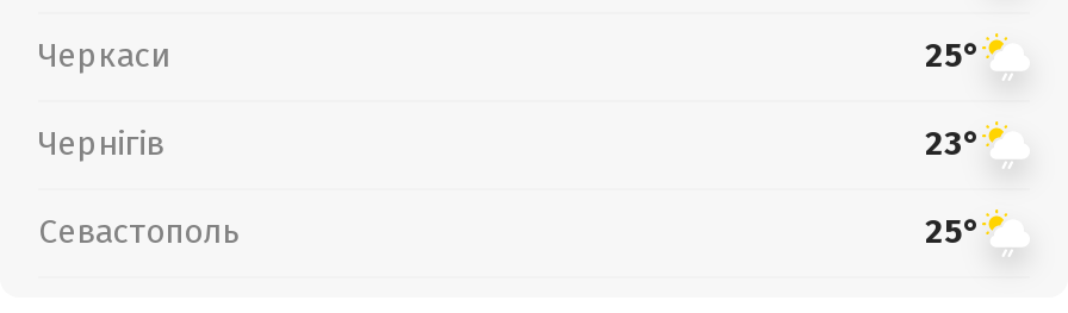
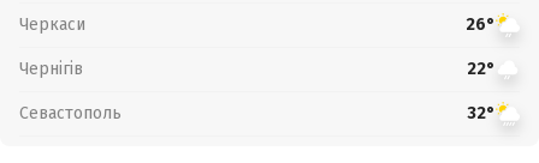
[925,36,982,76] 25° -> [466,14,496,35] 26°
[925,124,982,164] 23° -> [467,59,496,79] 22°
[925,212,982,252] 25° -> [467,103,496,123] 32°

